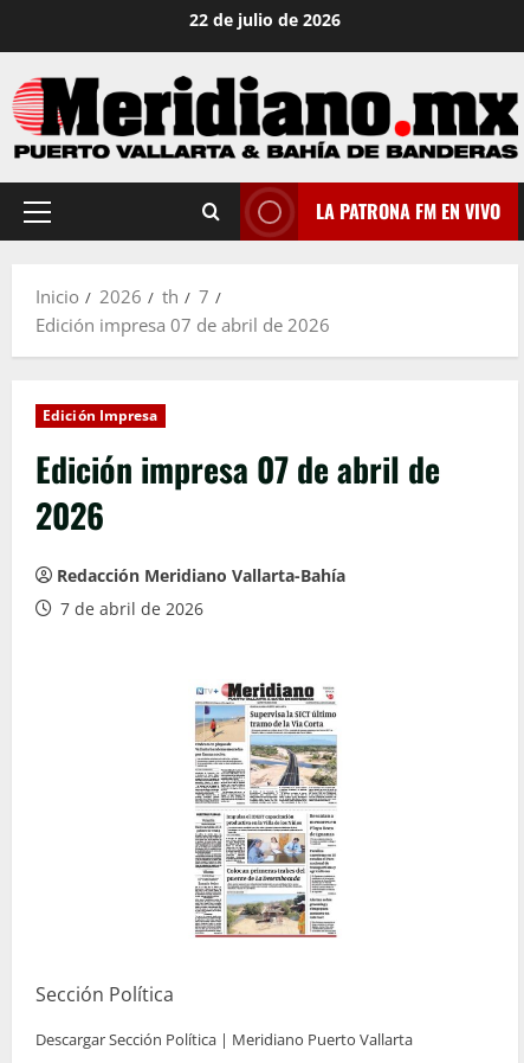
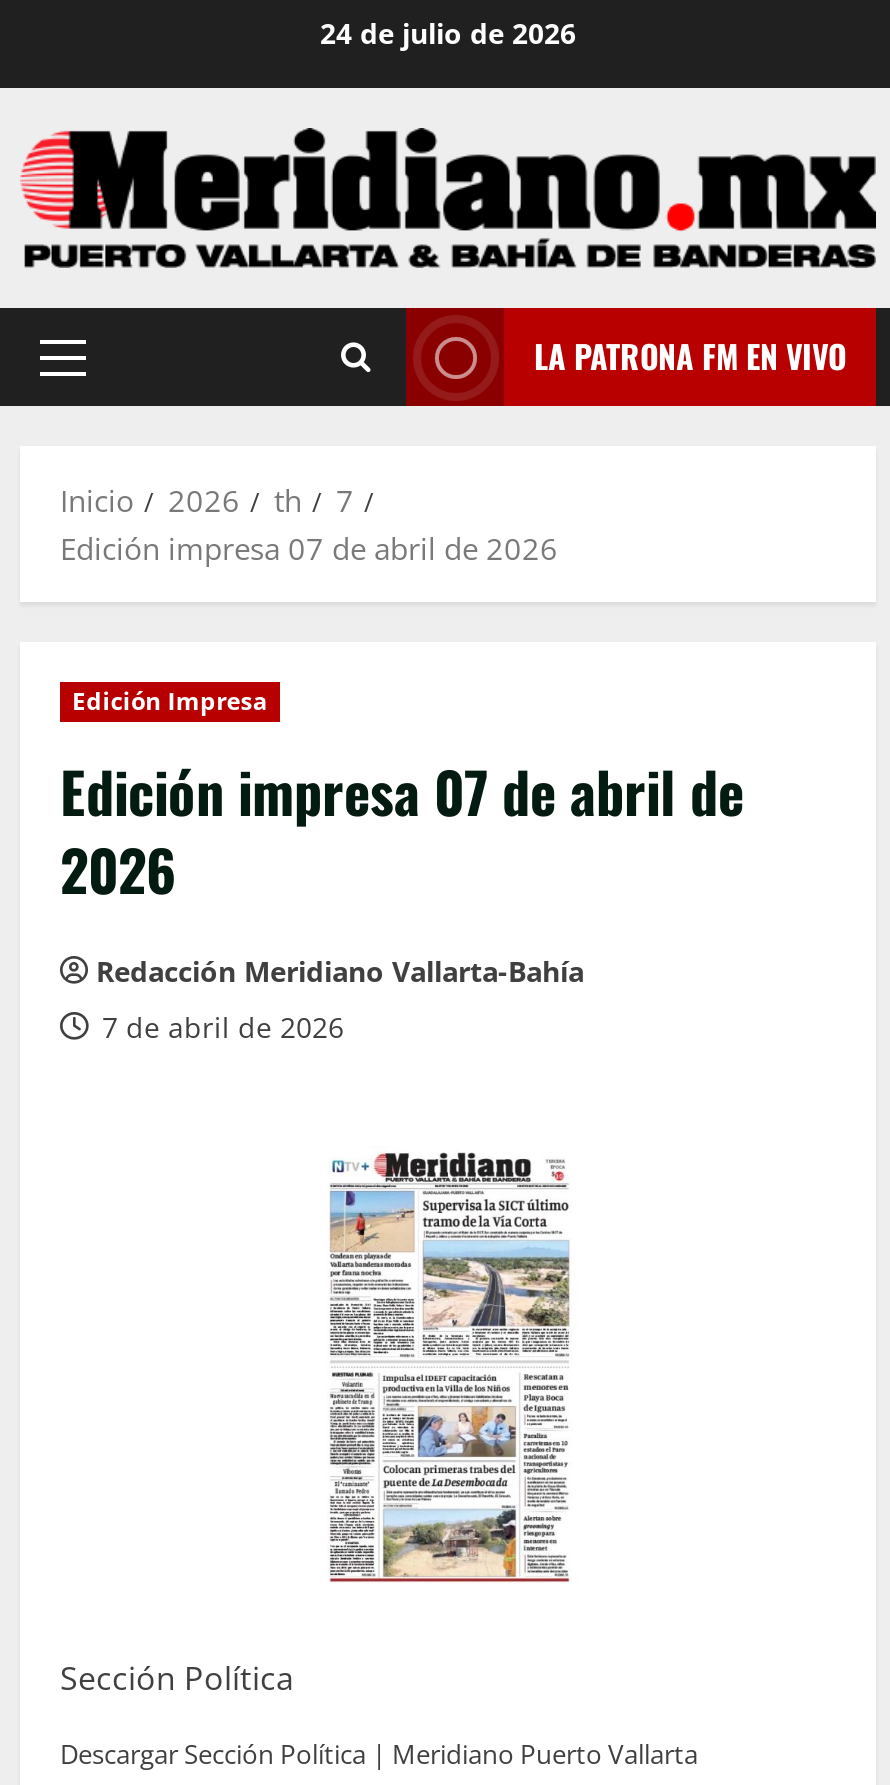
[189,8,341,31] 22 de julio de 2026 -> [320,14,576,52] 24 de julio de 2026

